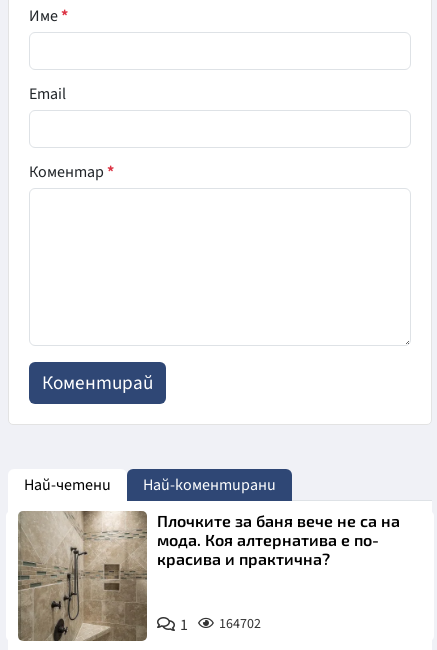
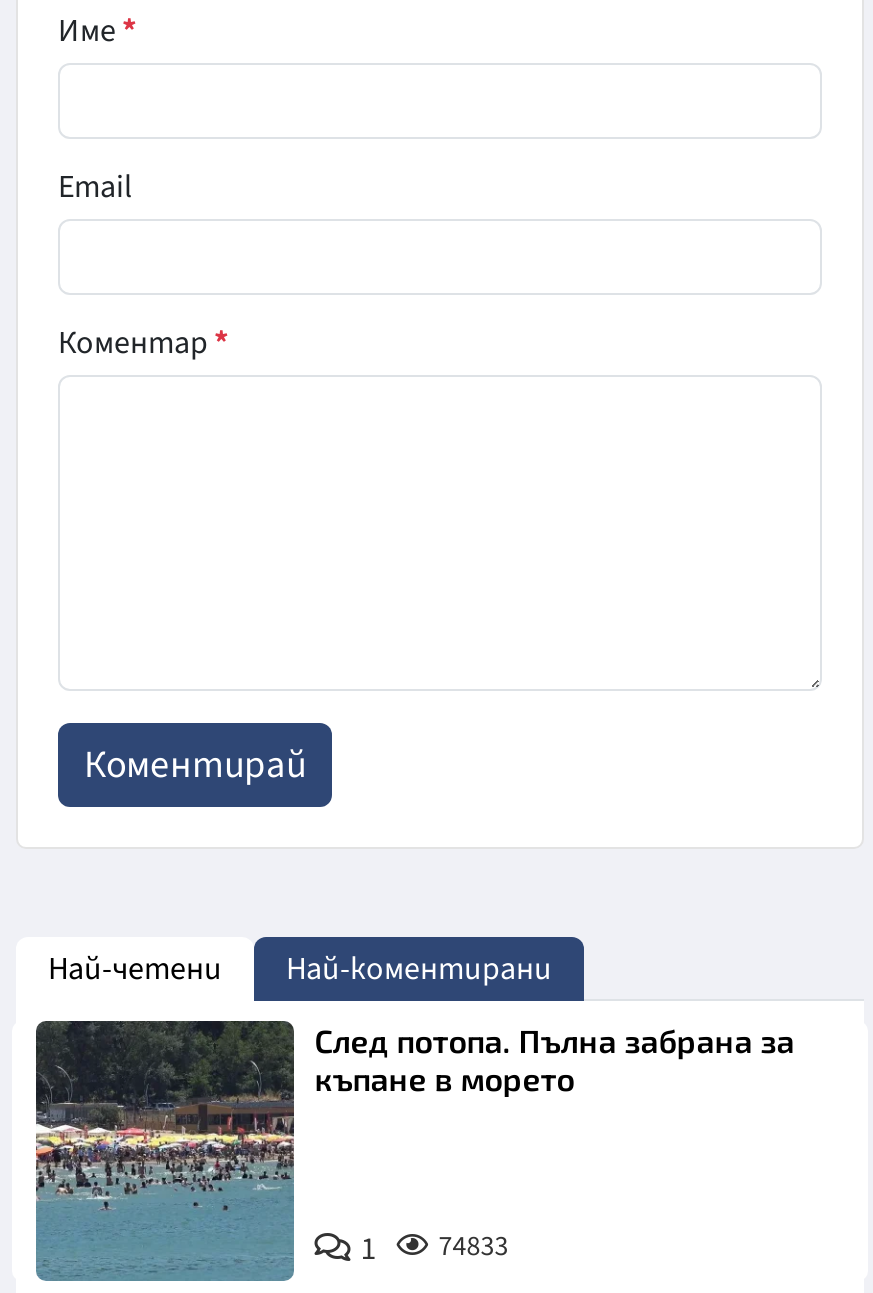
[17,510,400,642] [image] | Плочките за баня вече не са на | мода. Коя алтернатива е по- | красива и практична? -> [34,1019,795,1283] [image] | След потопа. Пълна забрана за | къпане в морето
[180,614,261,636] 1 164702 -> [361,1226,509,1270] 1 74833

